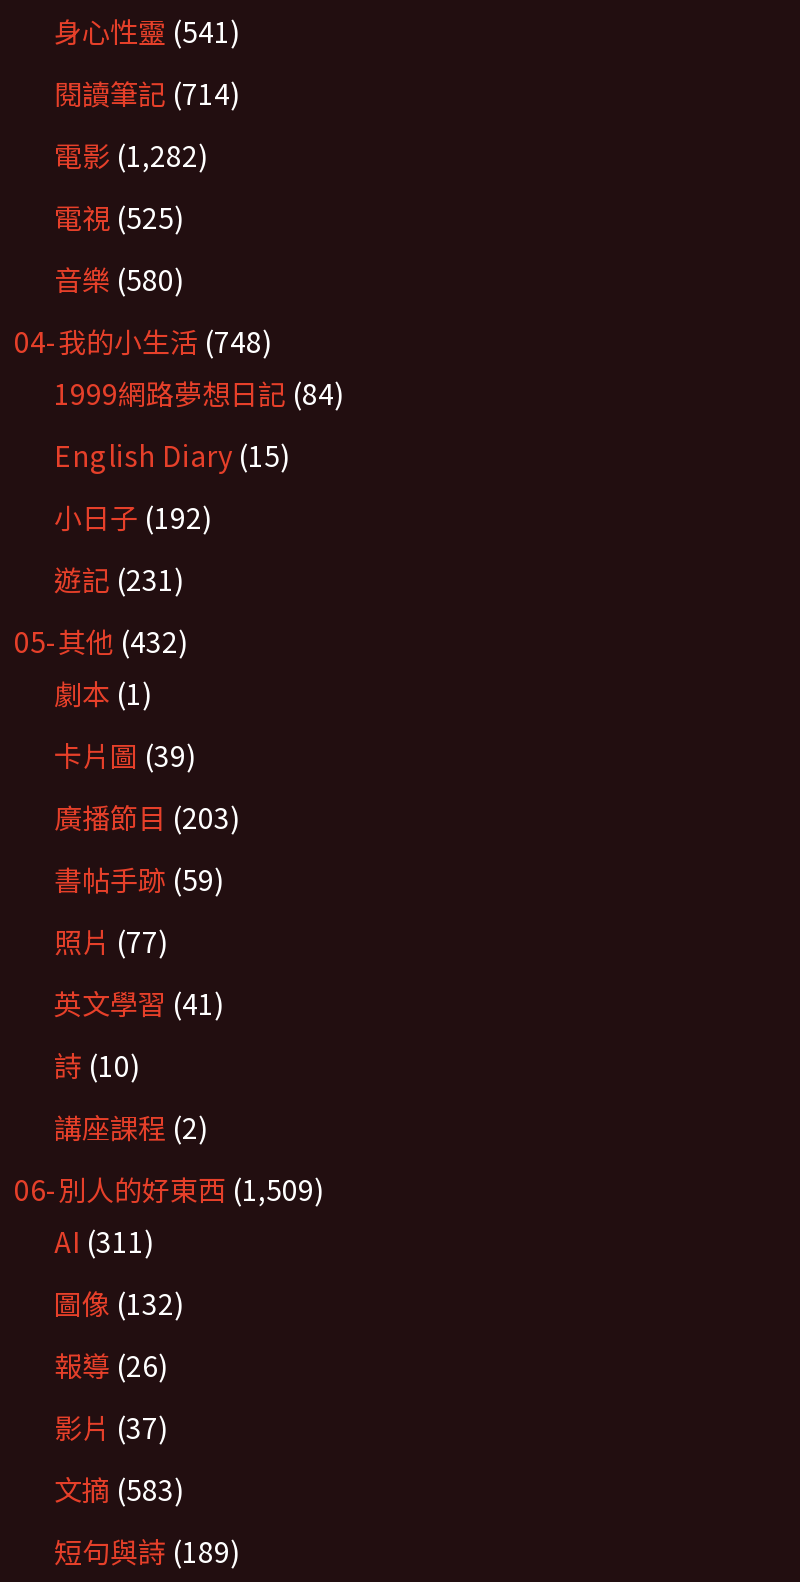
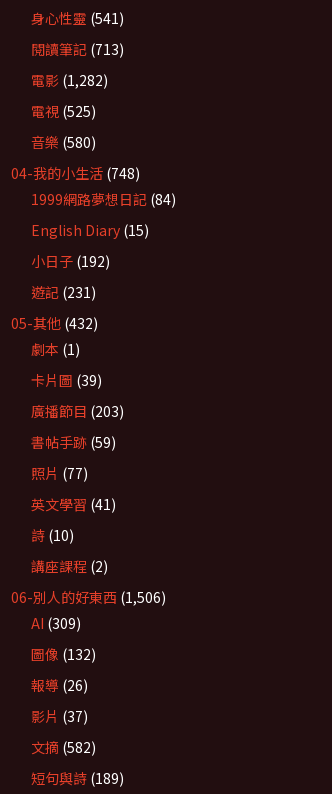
[54,73,240,113] 閱讀筆記(714) -> [31,39,124,59] 閱讀筆記(713)
[14,1169,324,1209] 06-別人的好東西(1,509) -> [11,587,166,607] 06-別人的好東西(1,506)
[54,1221,154,1261] AI (311) -> [31,613,81,633] AI (309)
[54,1469,184,1509] 文摘(583) -> [31,737,96,757] 文摘(582)

